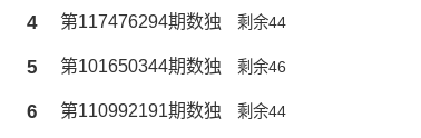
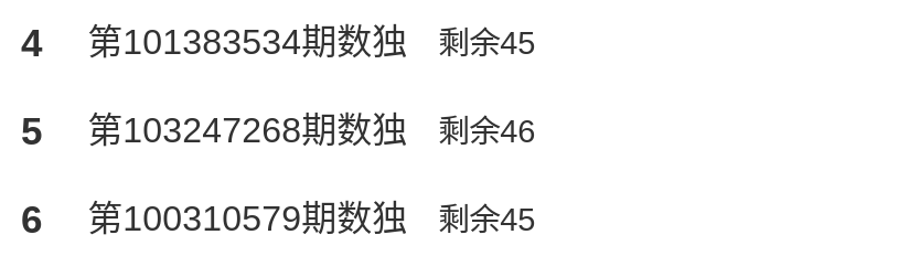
[60,12,222,31] 第117476294期数独 -> [87,23,407,61] 第101383534期数独
[237,13,286,31] 剩余44 -> [438,25,535,61] 剩余45
[27,56,286,78] 5 第101650344期数独 剩余46 -> [21,109,535,153] 5 第103247268期数独 剩余46
[60,101,222,120] 第110992191期数独 -> [87,200,407,237] 第100310579期数独
[237,102,286,120] 剩余44 -> [438,202,535,237] 剩余45

